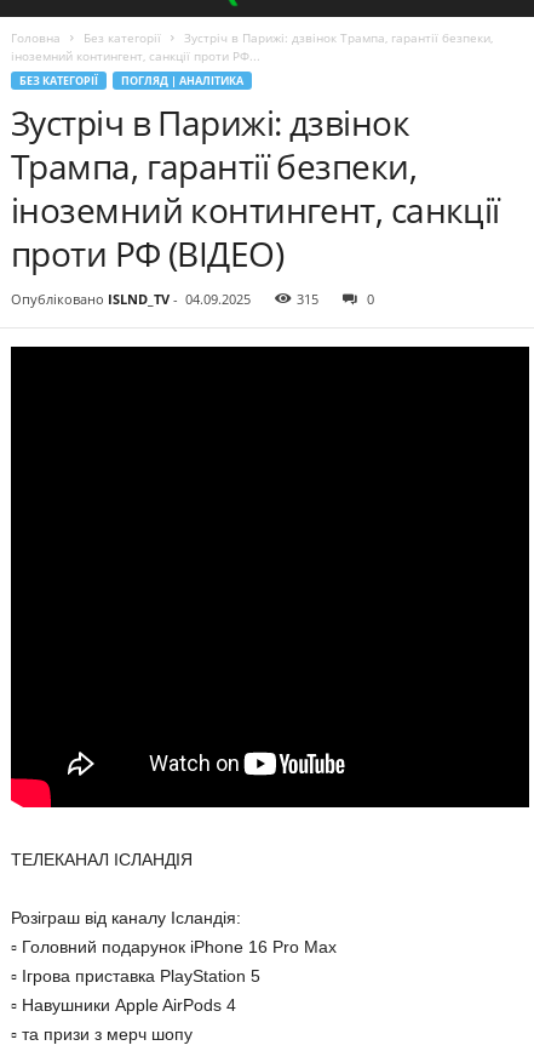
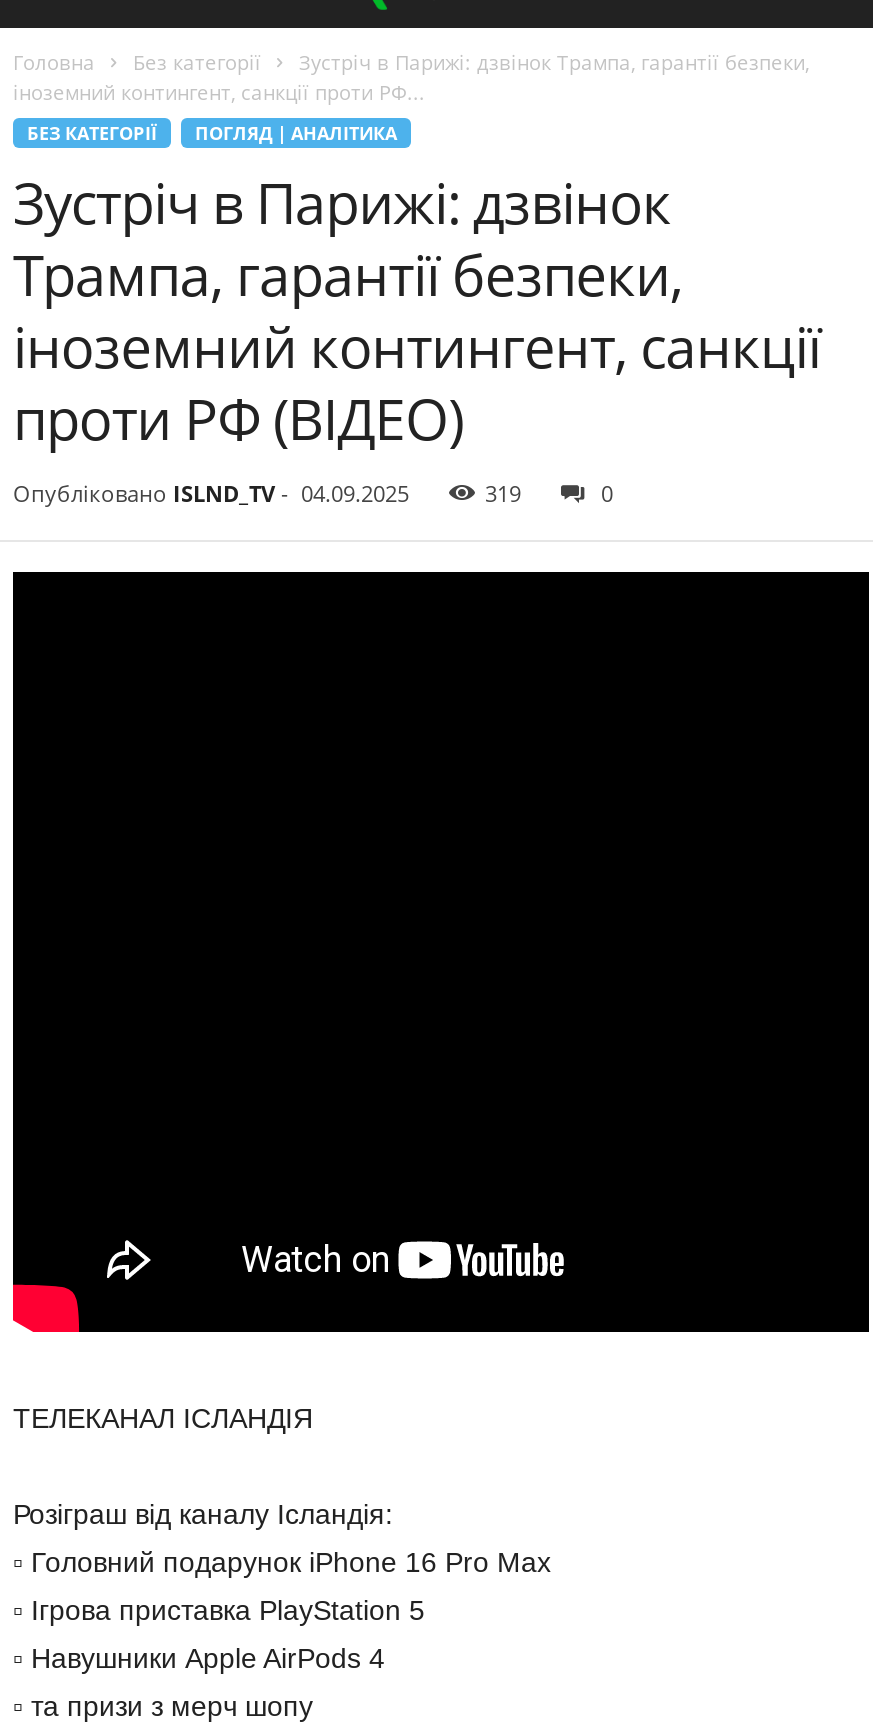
[297,290,318,308] 315 -> [485,478,521,508] 319

